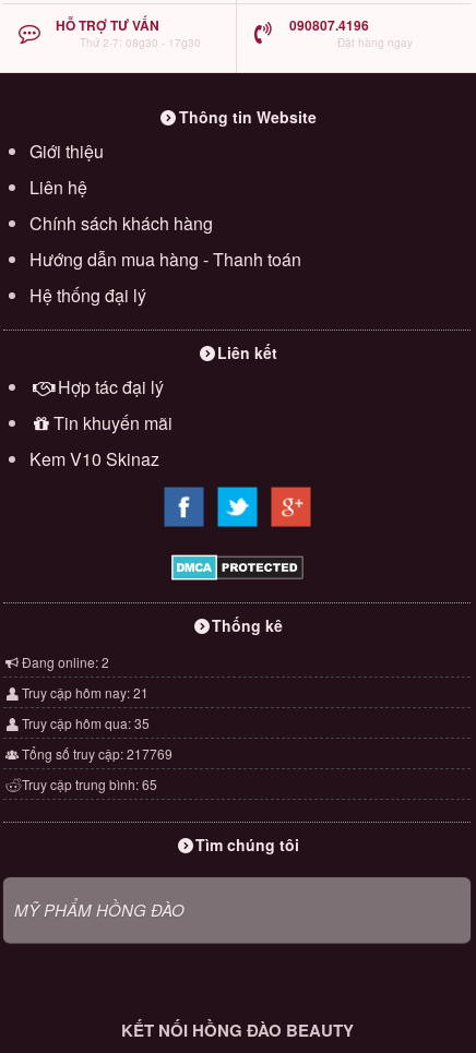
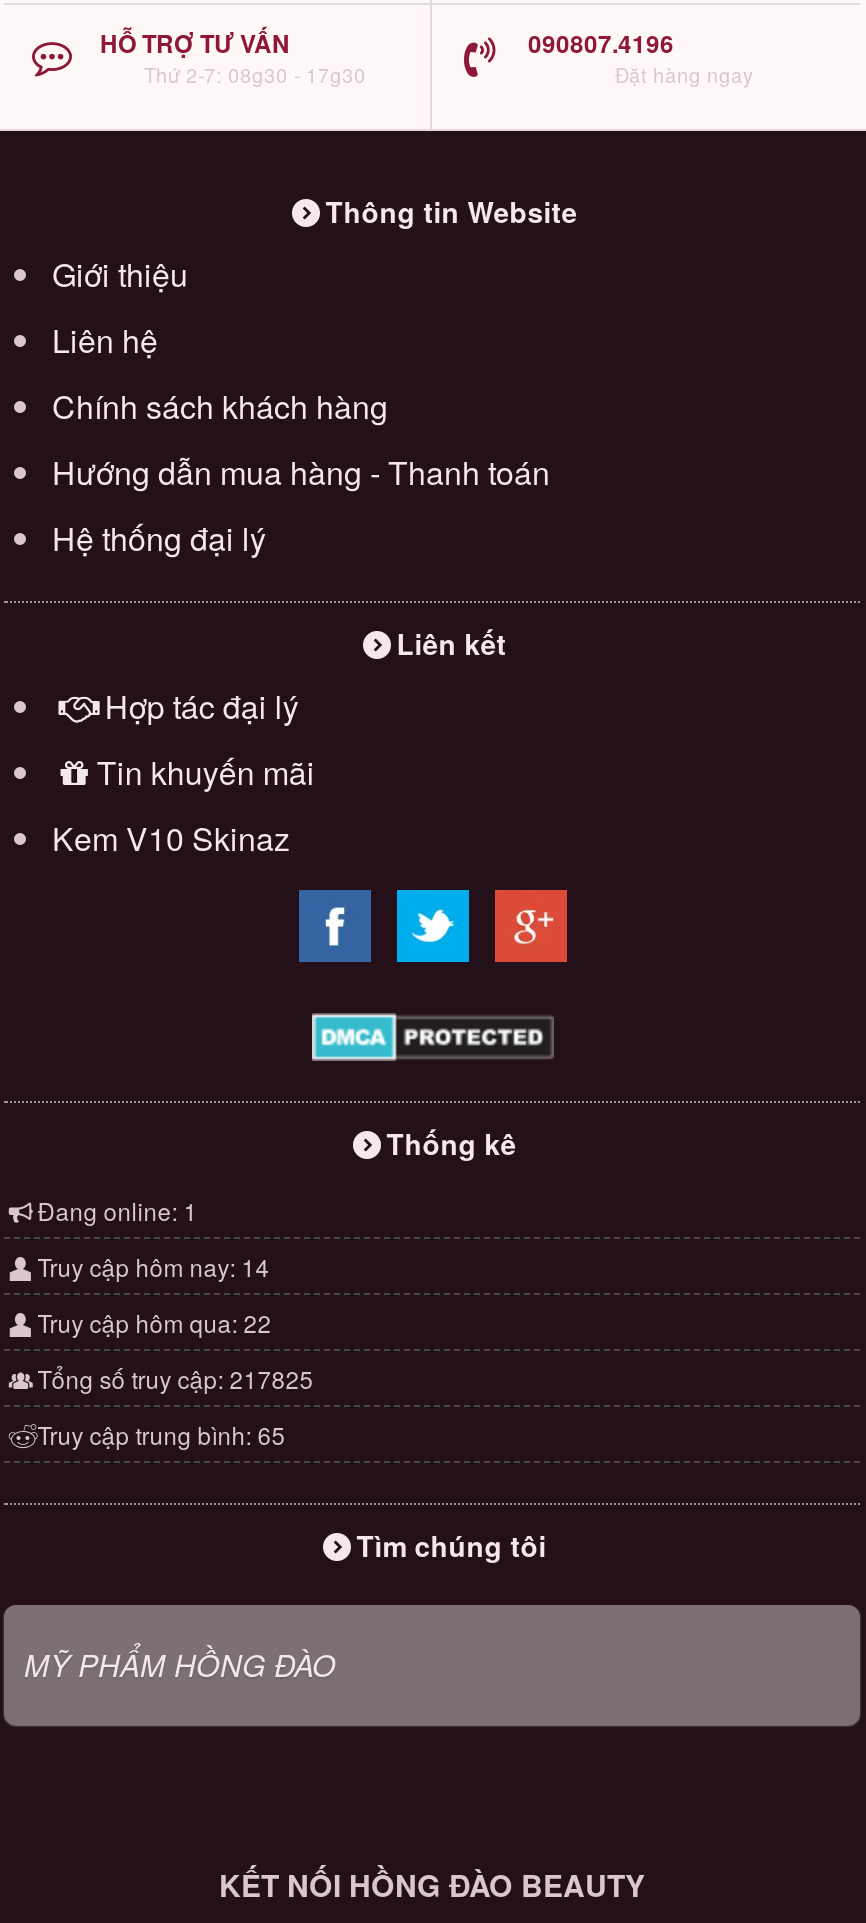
[22,653,109,672] Đang online: 2 -> [38,1194,198,1228] Đang online: 1
[22,684,148,702] Truy cập hôm nay: 21 -> [38,1250,270,1284] Truy cập hôm nay: 14
[22,714,149,733] Truy cập hôm qua: 35 -> [38,1306,272,1340] Truy cập hôm qua: 22
[22,745,172,763] Tổng số truy cập: 217769 -> [38,1362,314,1396] Tổng số truy cập: 217825

